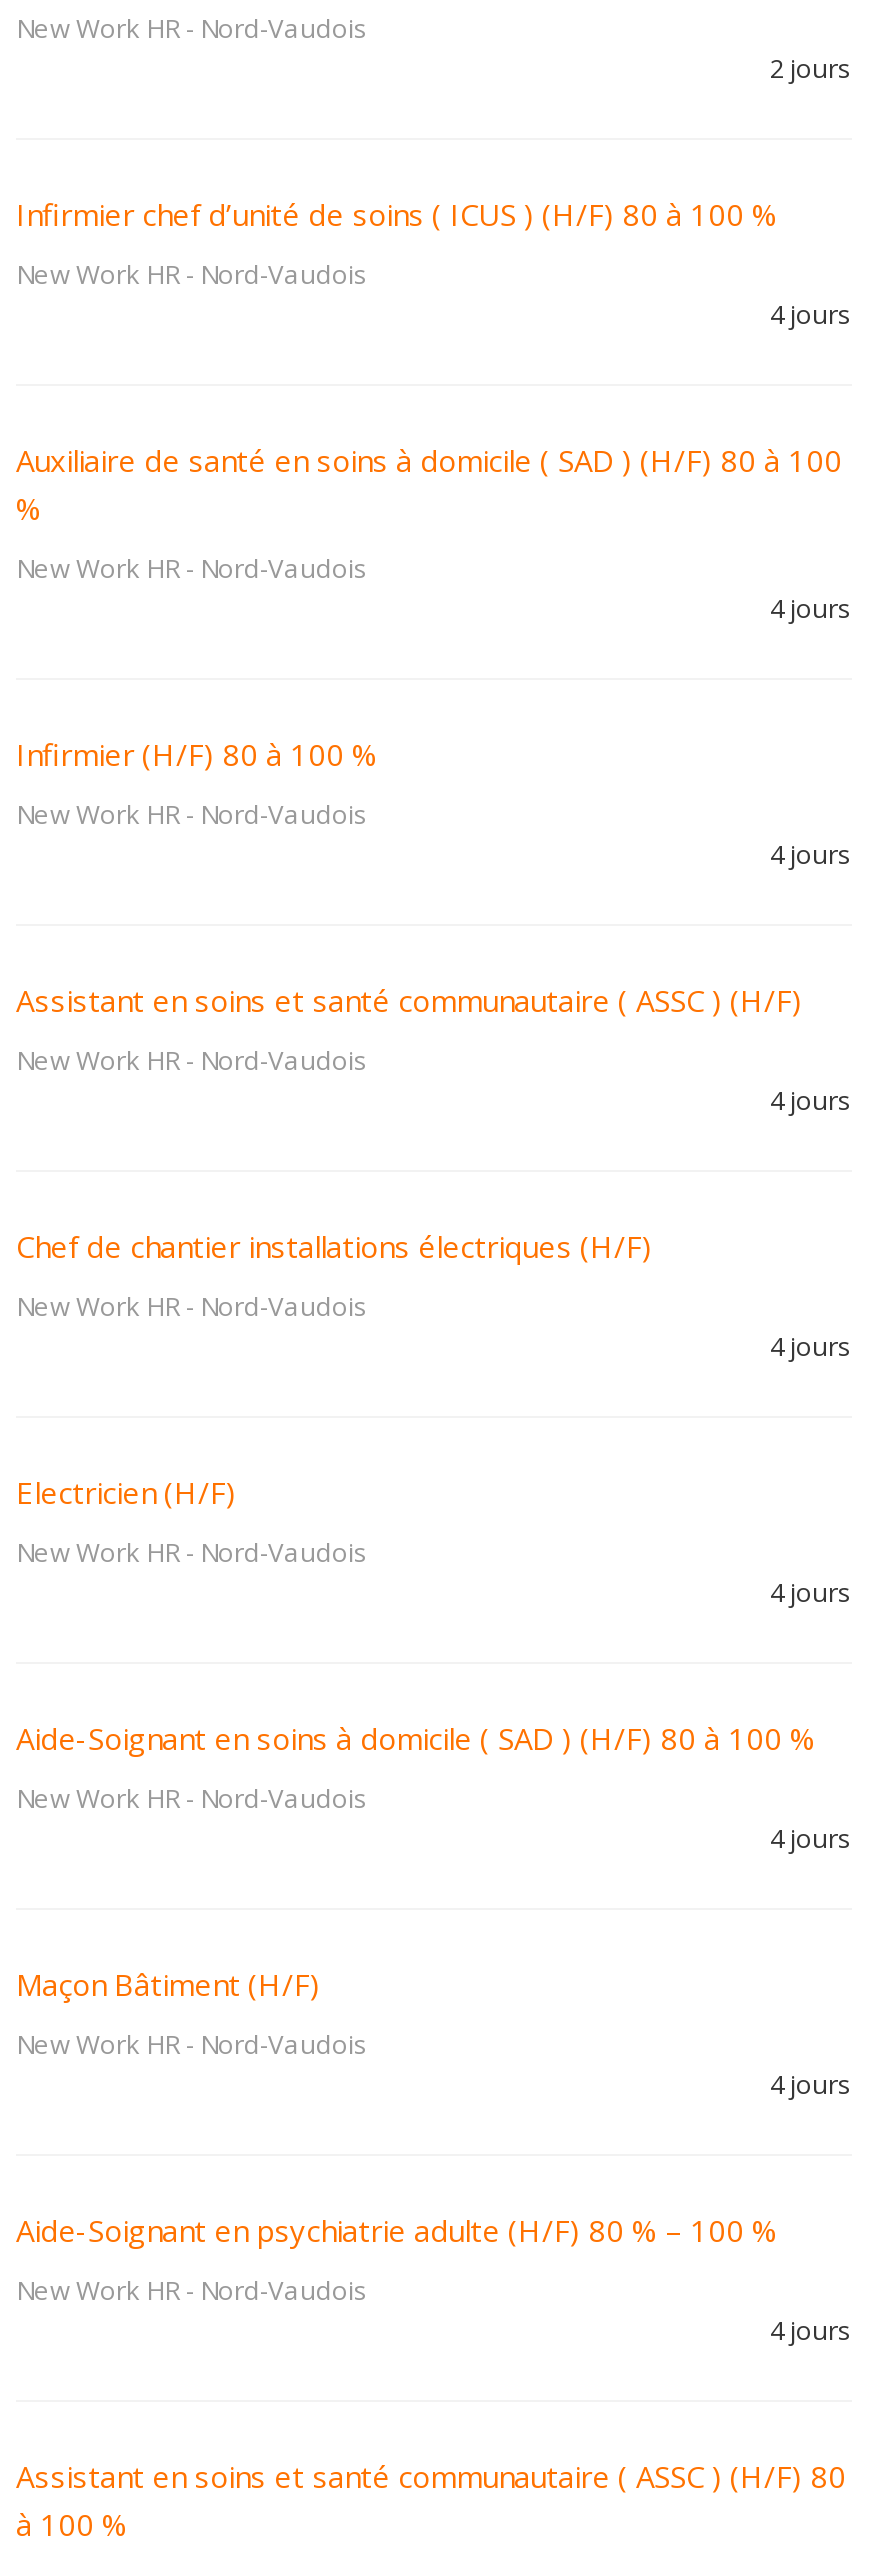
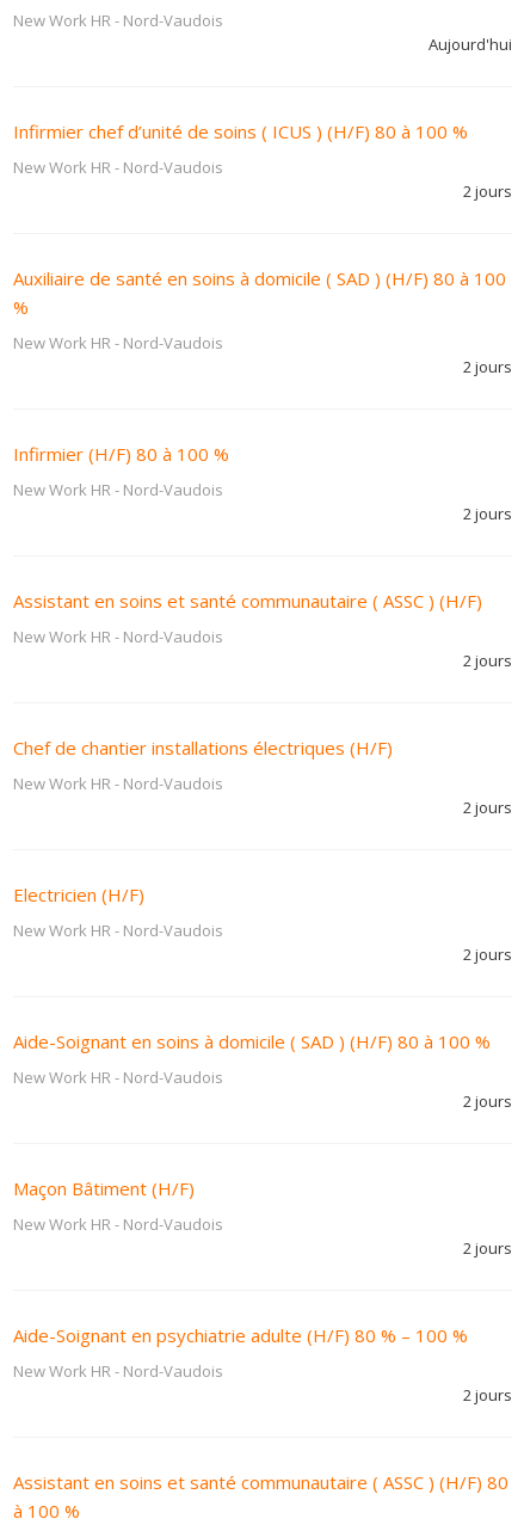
[770,50,852,86] 2 jours -> [429,33,512,55] Aujourd'hui
[770,296,852,332] 4 jours -> [463,180,512,202] 2 jours
[770,590,852,626] 4 jours -> [463,356,512,377] 2 jours
[770,836,852,872] 4 jours -> [463,503,512,524] 2 jours
[770,1082,852,1118] 4 jours -> [463,650,512,671] 2 jours
[770,1328,852,1364] 4 jours -> [463,797,512,818] 2 jours
[770,1574,852,1610] 4 jours -> [463,943,512,965] 2 jours
[770,1820,852,1856] 4 jours -> [463,1090,512,1112] 2 jours
[770,2066,852,2102] 4 jours -> [463,1237,512,1259] 2 jours
[770,2312,852,2348] 4 jours -> [463,1384,512,1406] 2 jours

